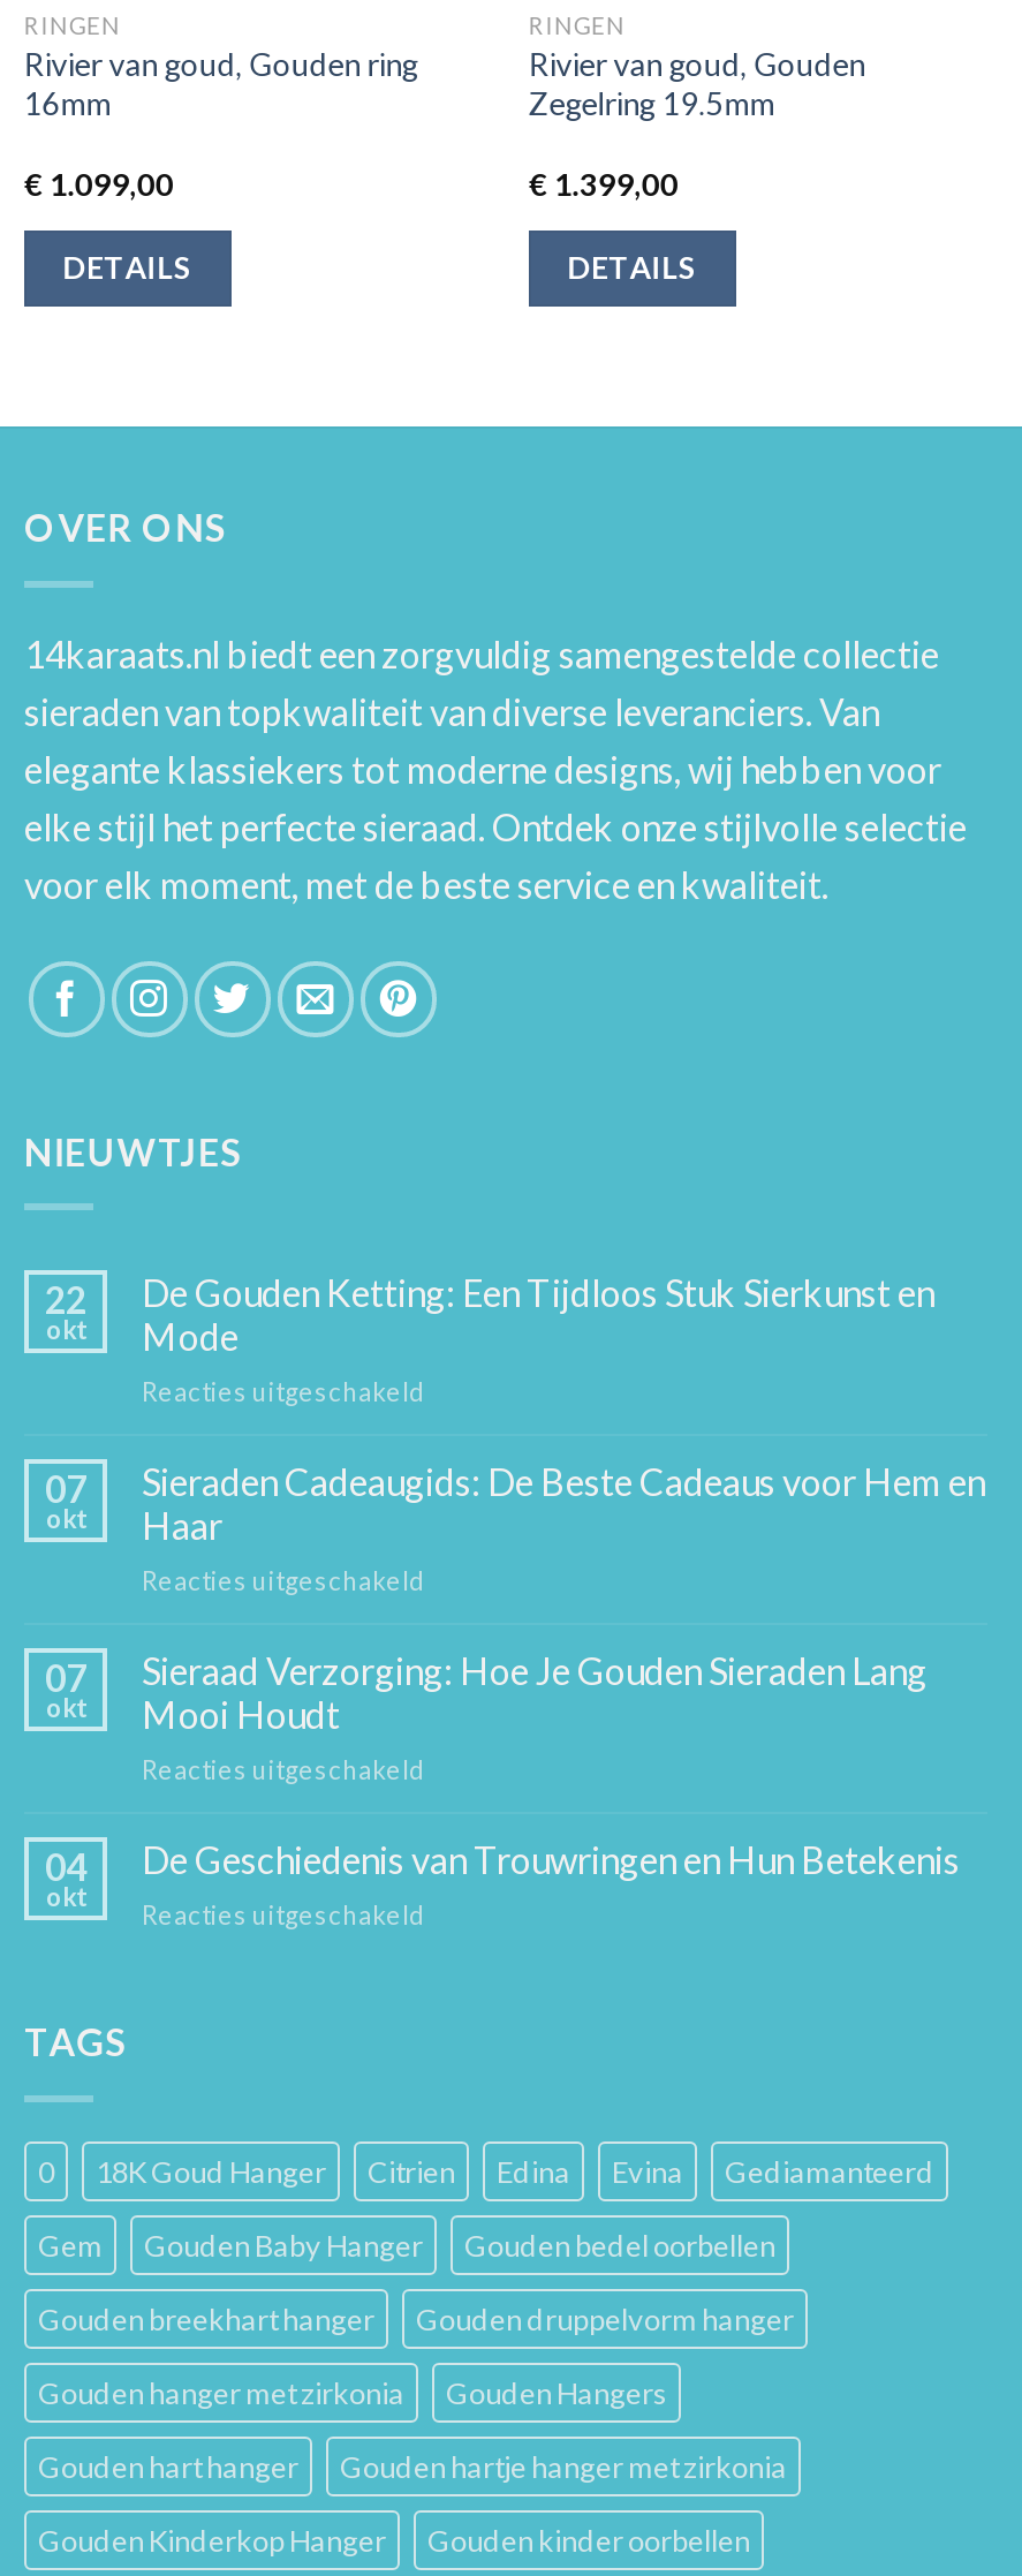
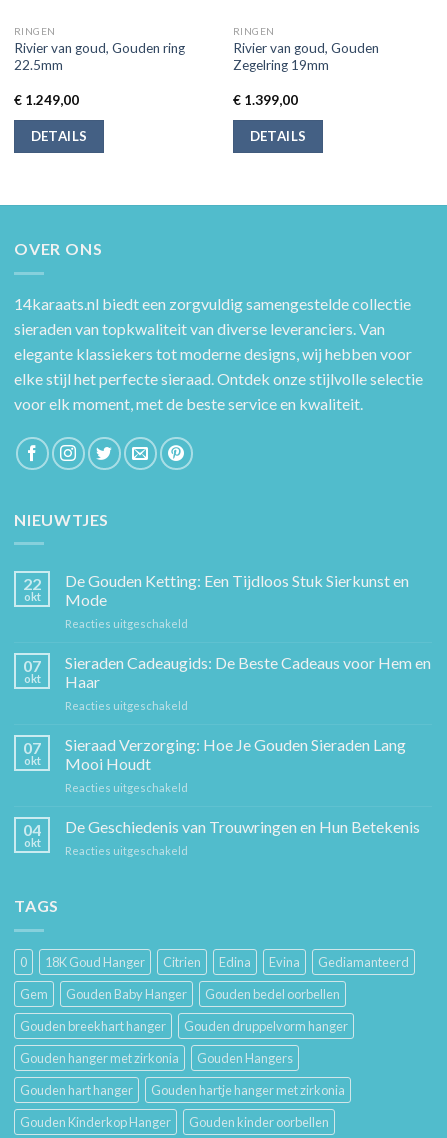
[24,85,111,122] 16mm -> [14,57,63,73] 22.5mm
[528,85,775,122] Zegelring 19.5mm -> [233,57,329,73] Zegelring 19mm
[24,166,174,203] €1.099,00 -> [14,92,79,108] €1.249,00

